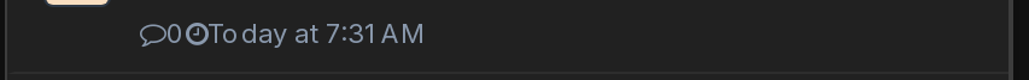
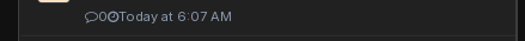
[166,17,425,50] 0 Today at 7:31 AM -> [98,8,232,25] 0 Today at 6:07 AM

